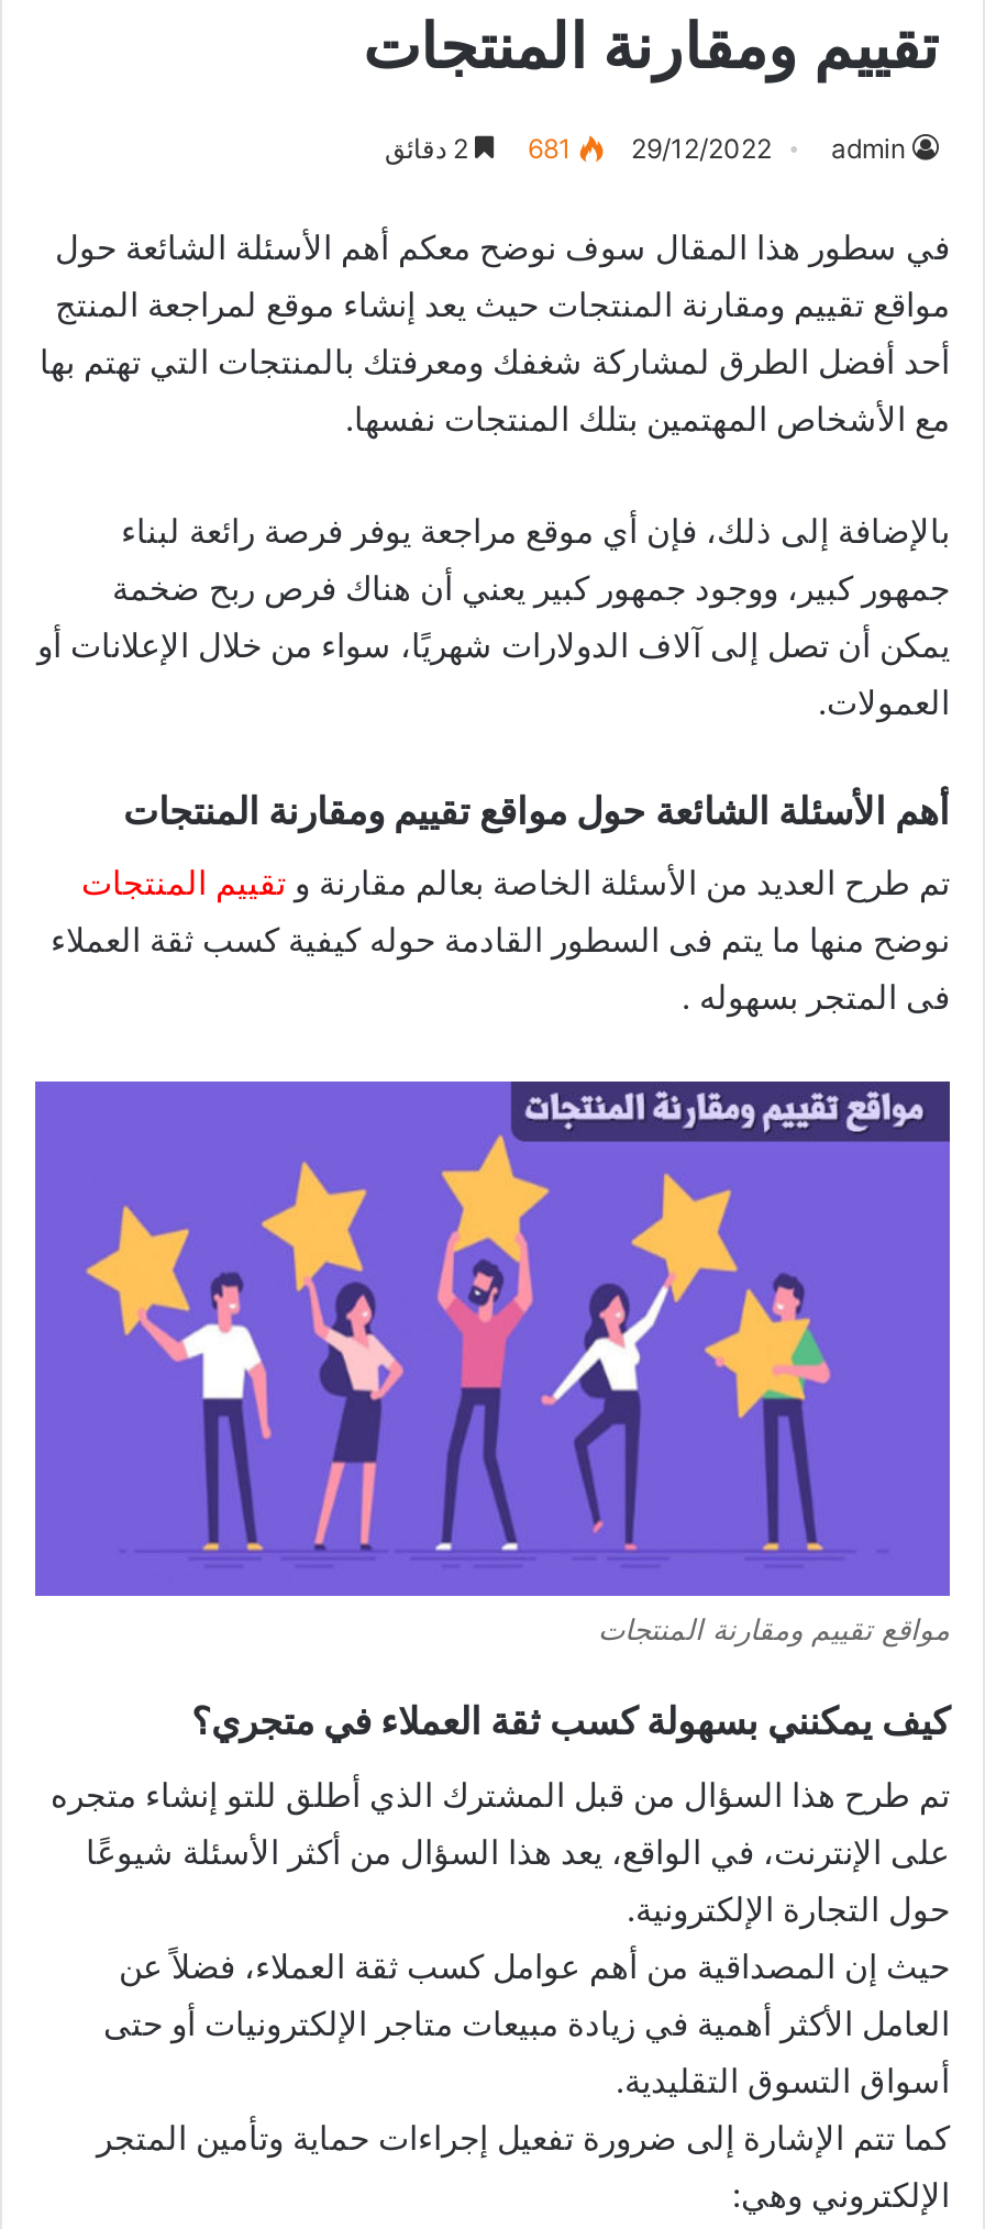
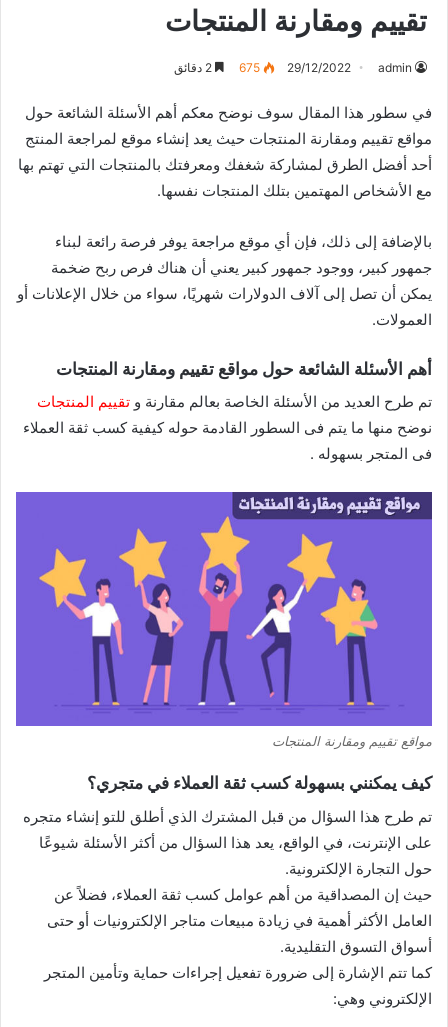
[528,131,572,164] 681 -> [239,59,260,74] 675

